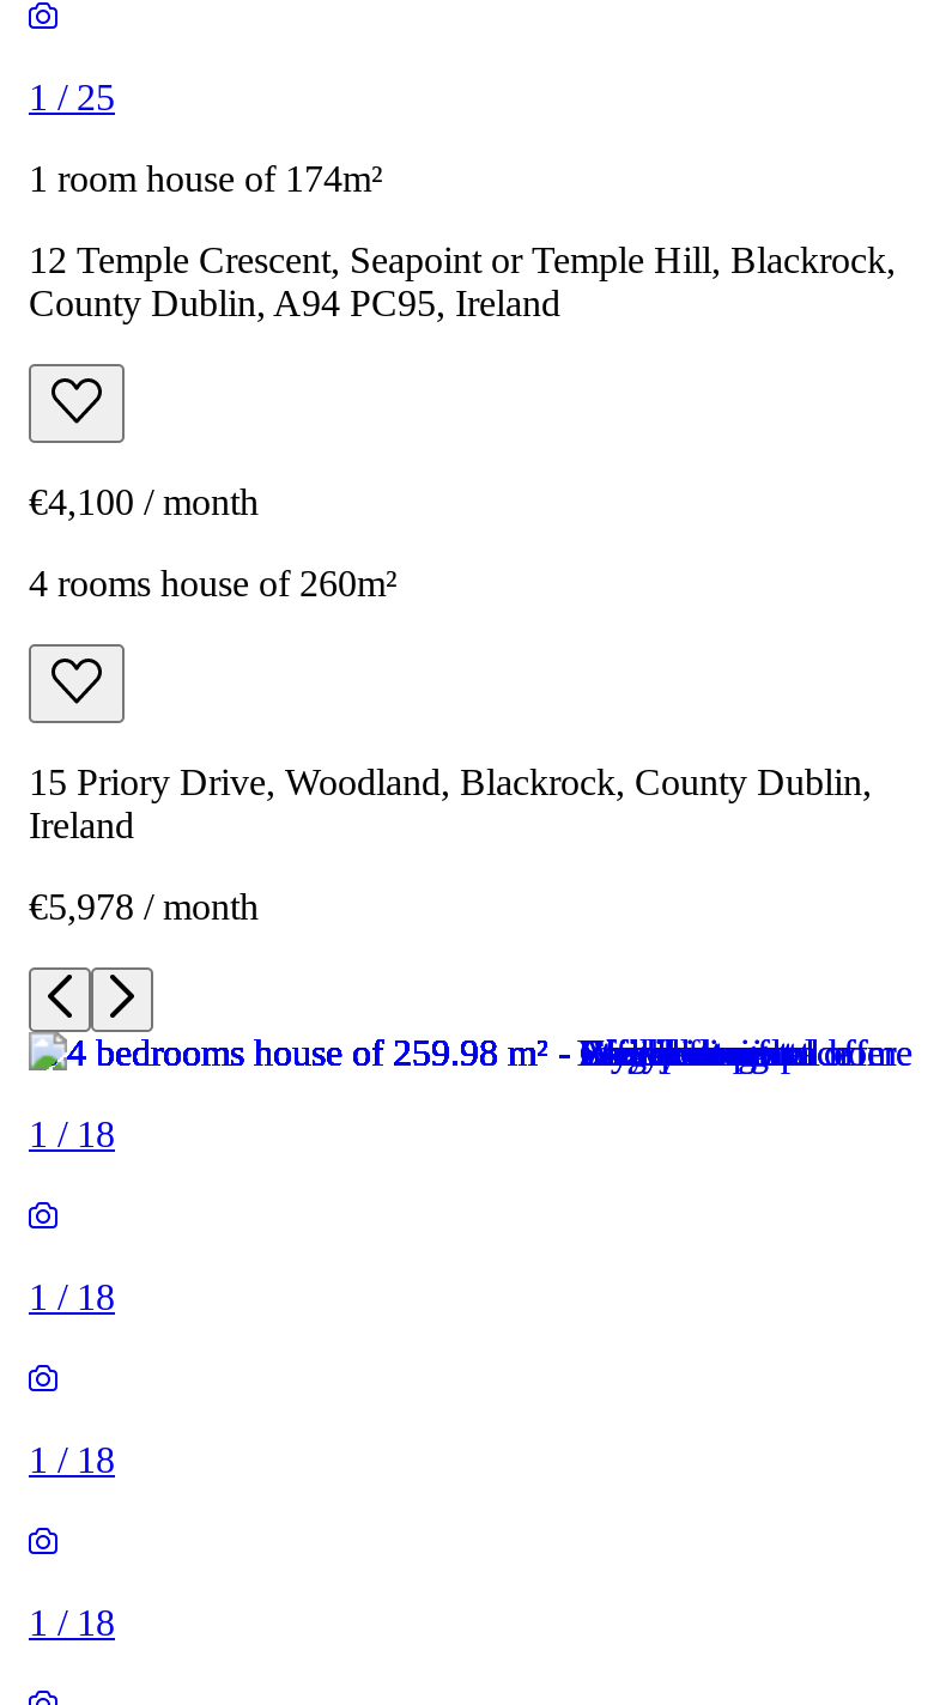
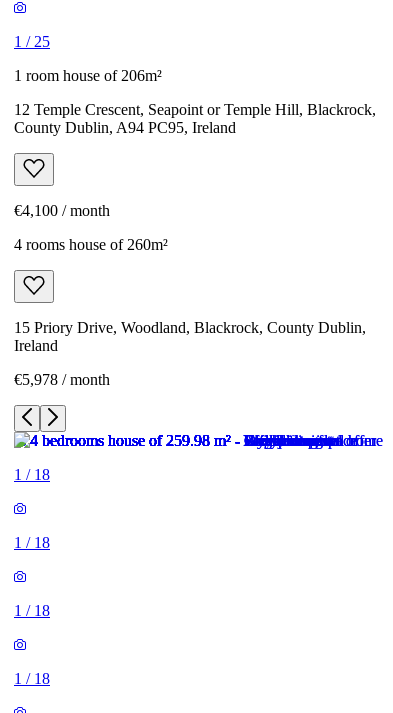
[29,159,383,200] 1 room house of 174m² -> [14,67,162,84] 1 room house of 206m²

